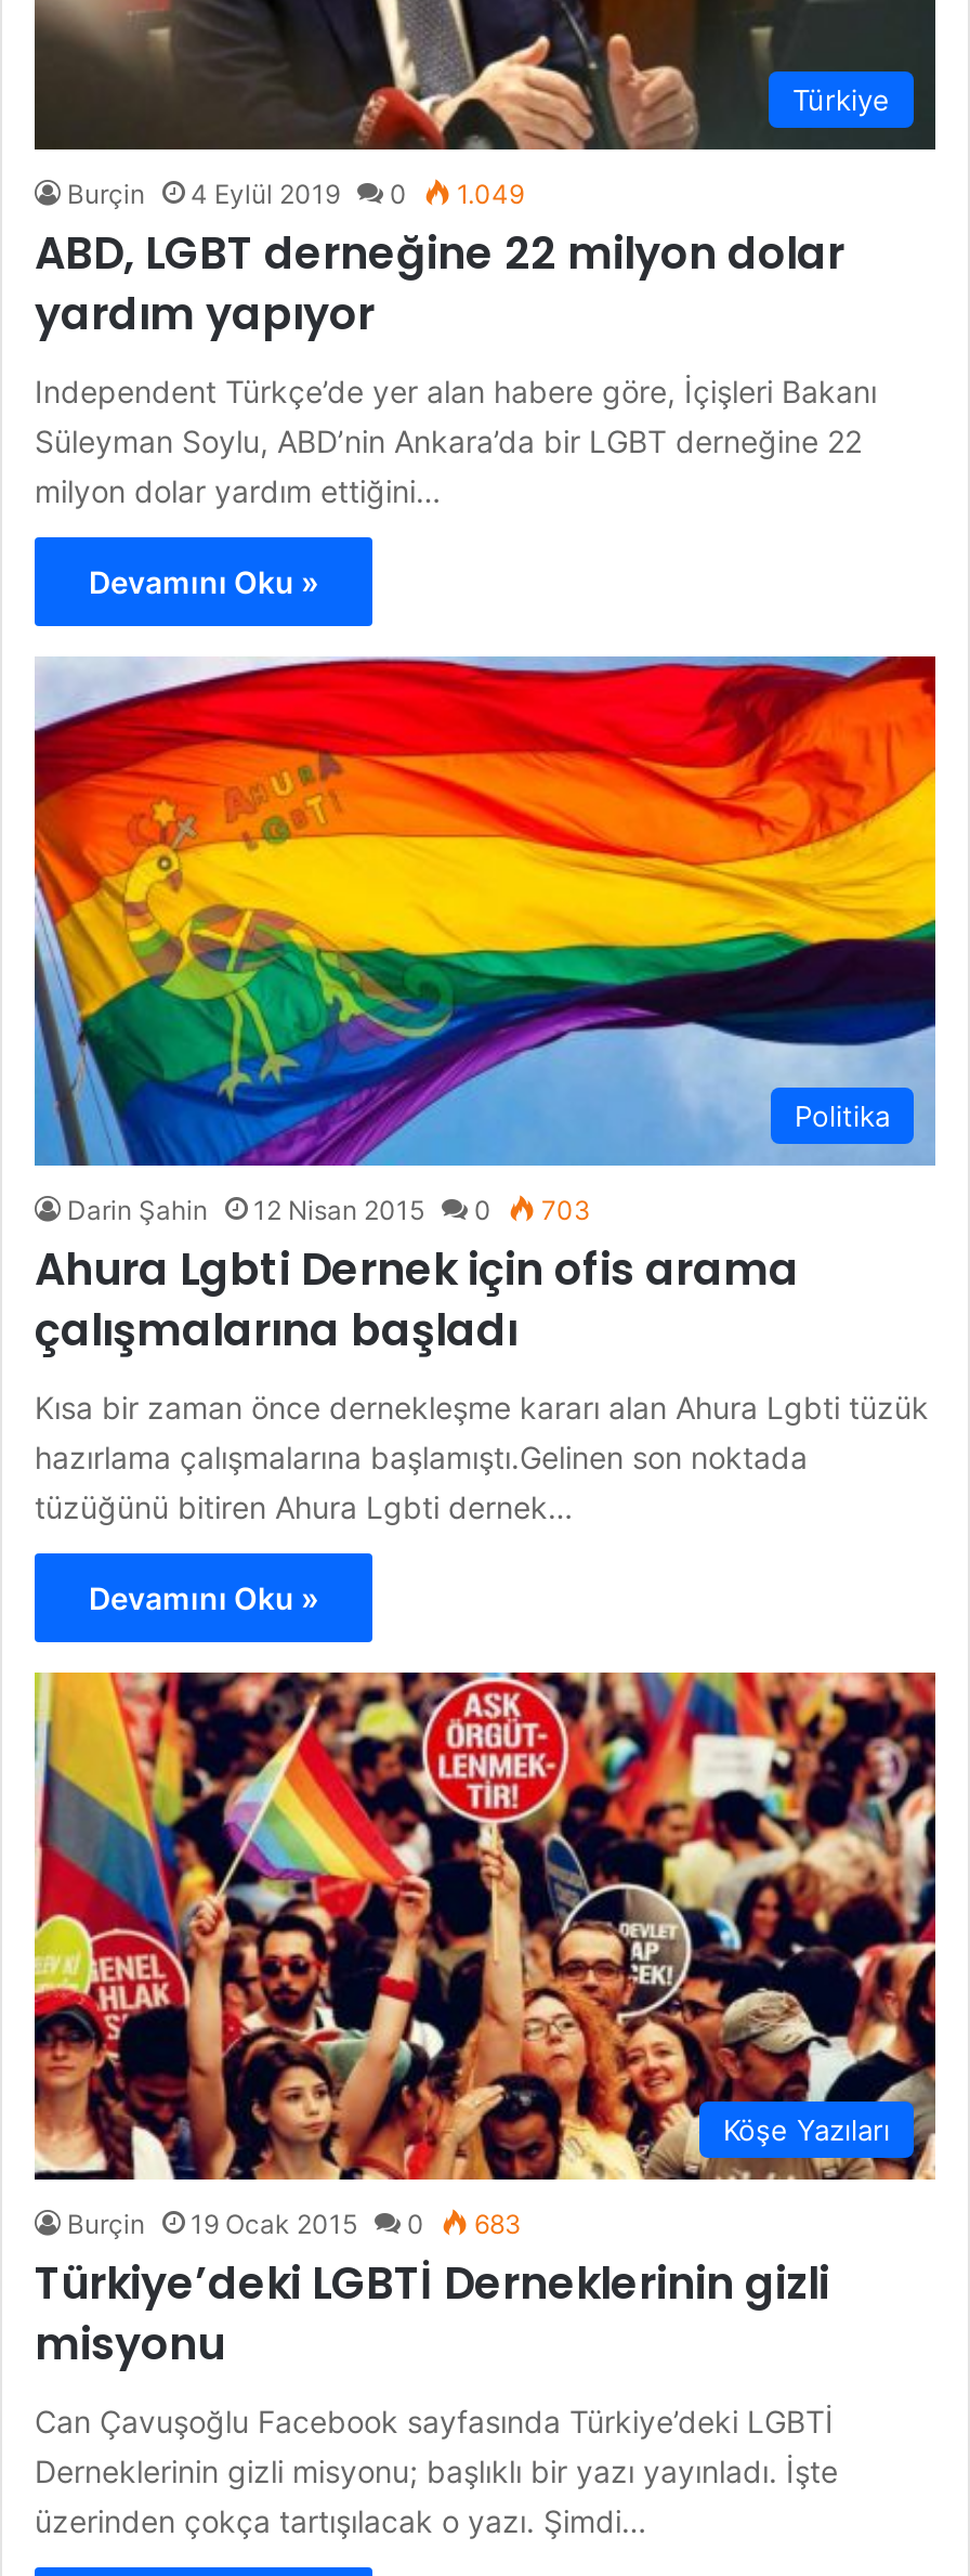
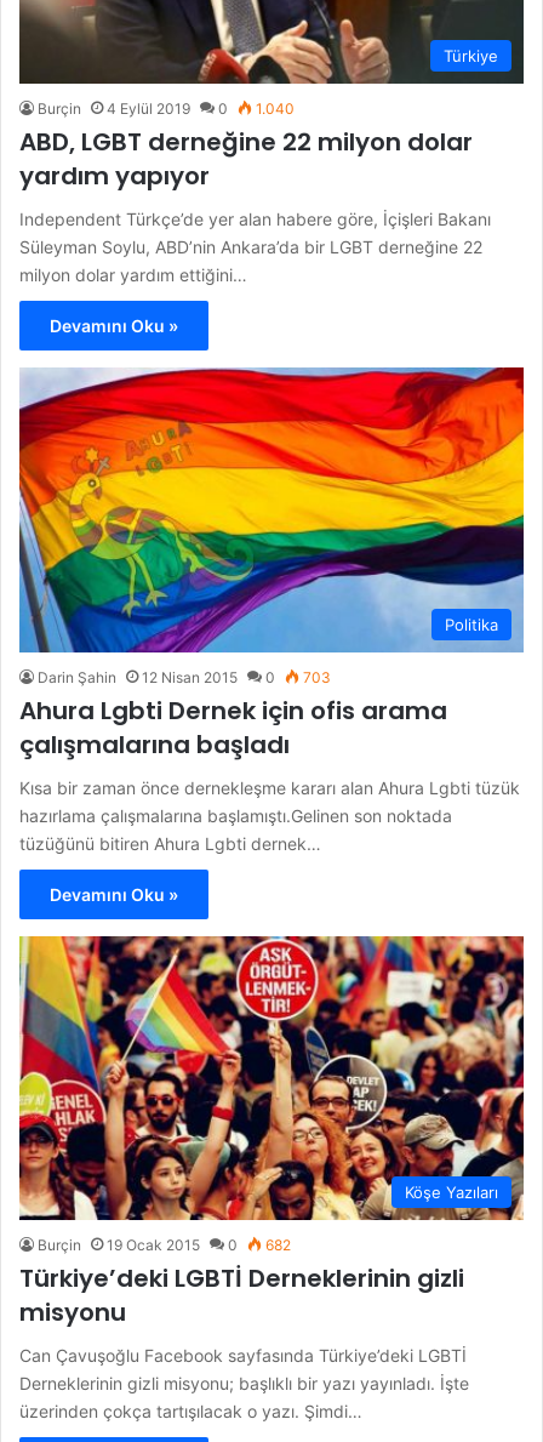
[67,178,524,210] Burçin 4 Eylül 2019 0 1.049 -> [38,100,295,118] Burçin 4 Eylül 2019 0 1.040
[67,2209,522,2241] Burçin 19 Ocak 2015 0 683 -> [38,1236,291,1255] Burçin 19 Ocak 2015 0 682

